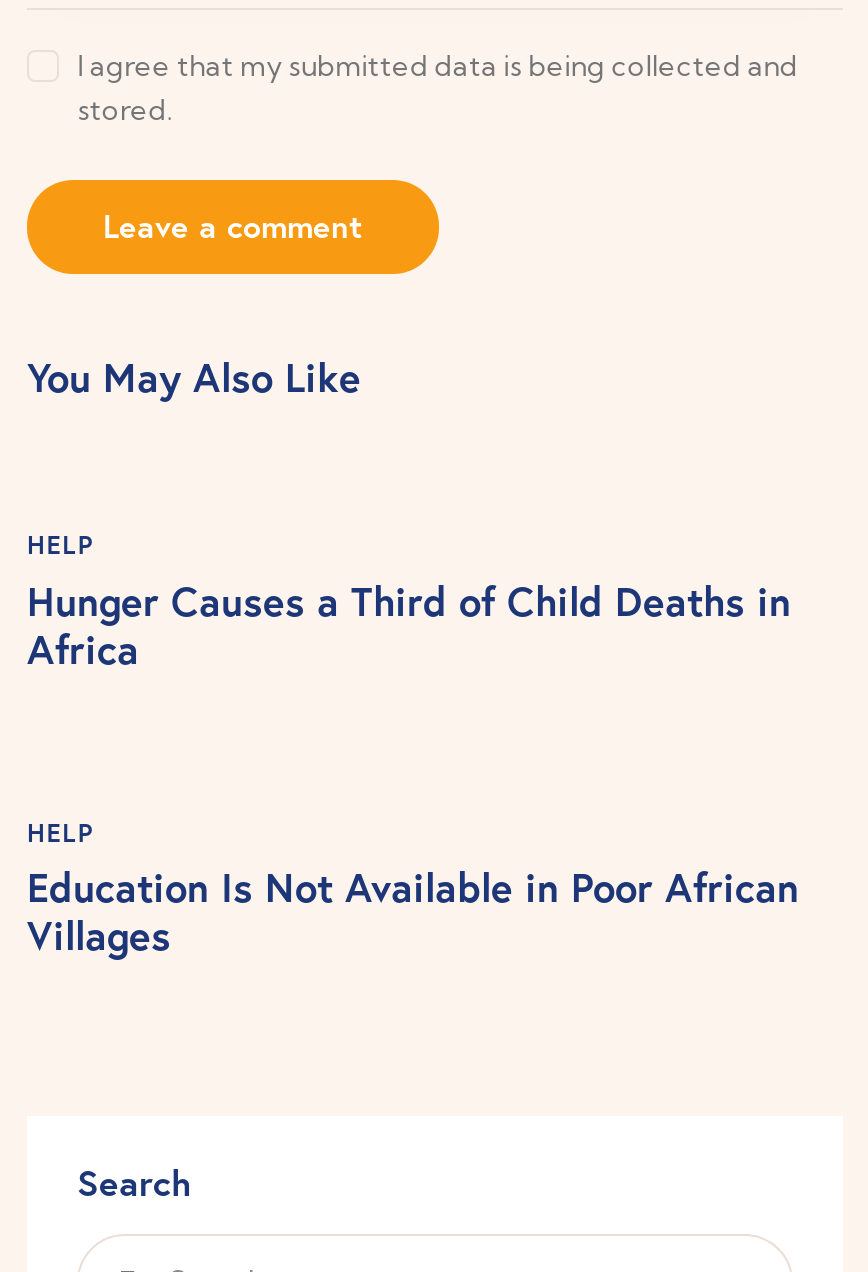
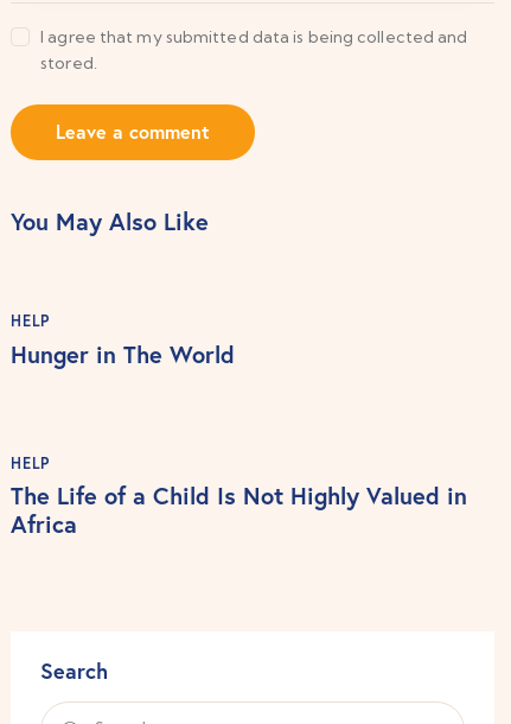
[27,574,791,676] Hunger Causes a Third of Child Deaths in | Africa -> [11,338,235,370] Hunger in The World
[27,861,799,963] Education Is Not Available in Poor African | Villages -> [11,480,467,541] The Life of a Child Is Not Highly Valued in | Africa

